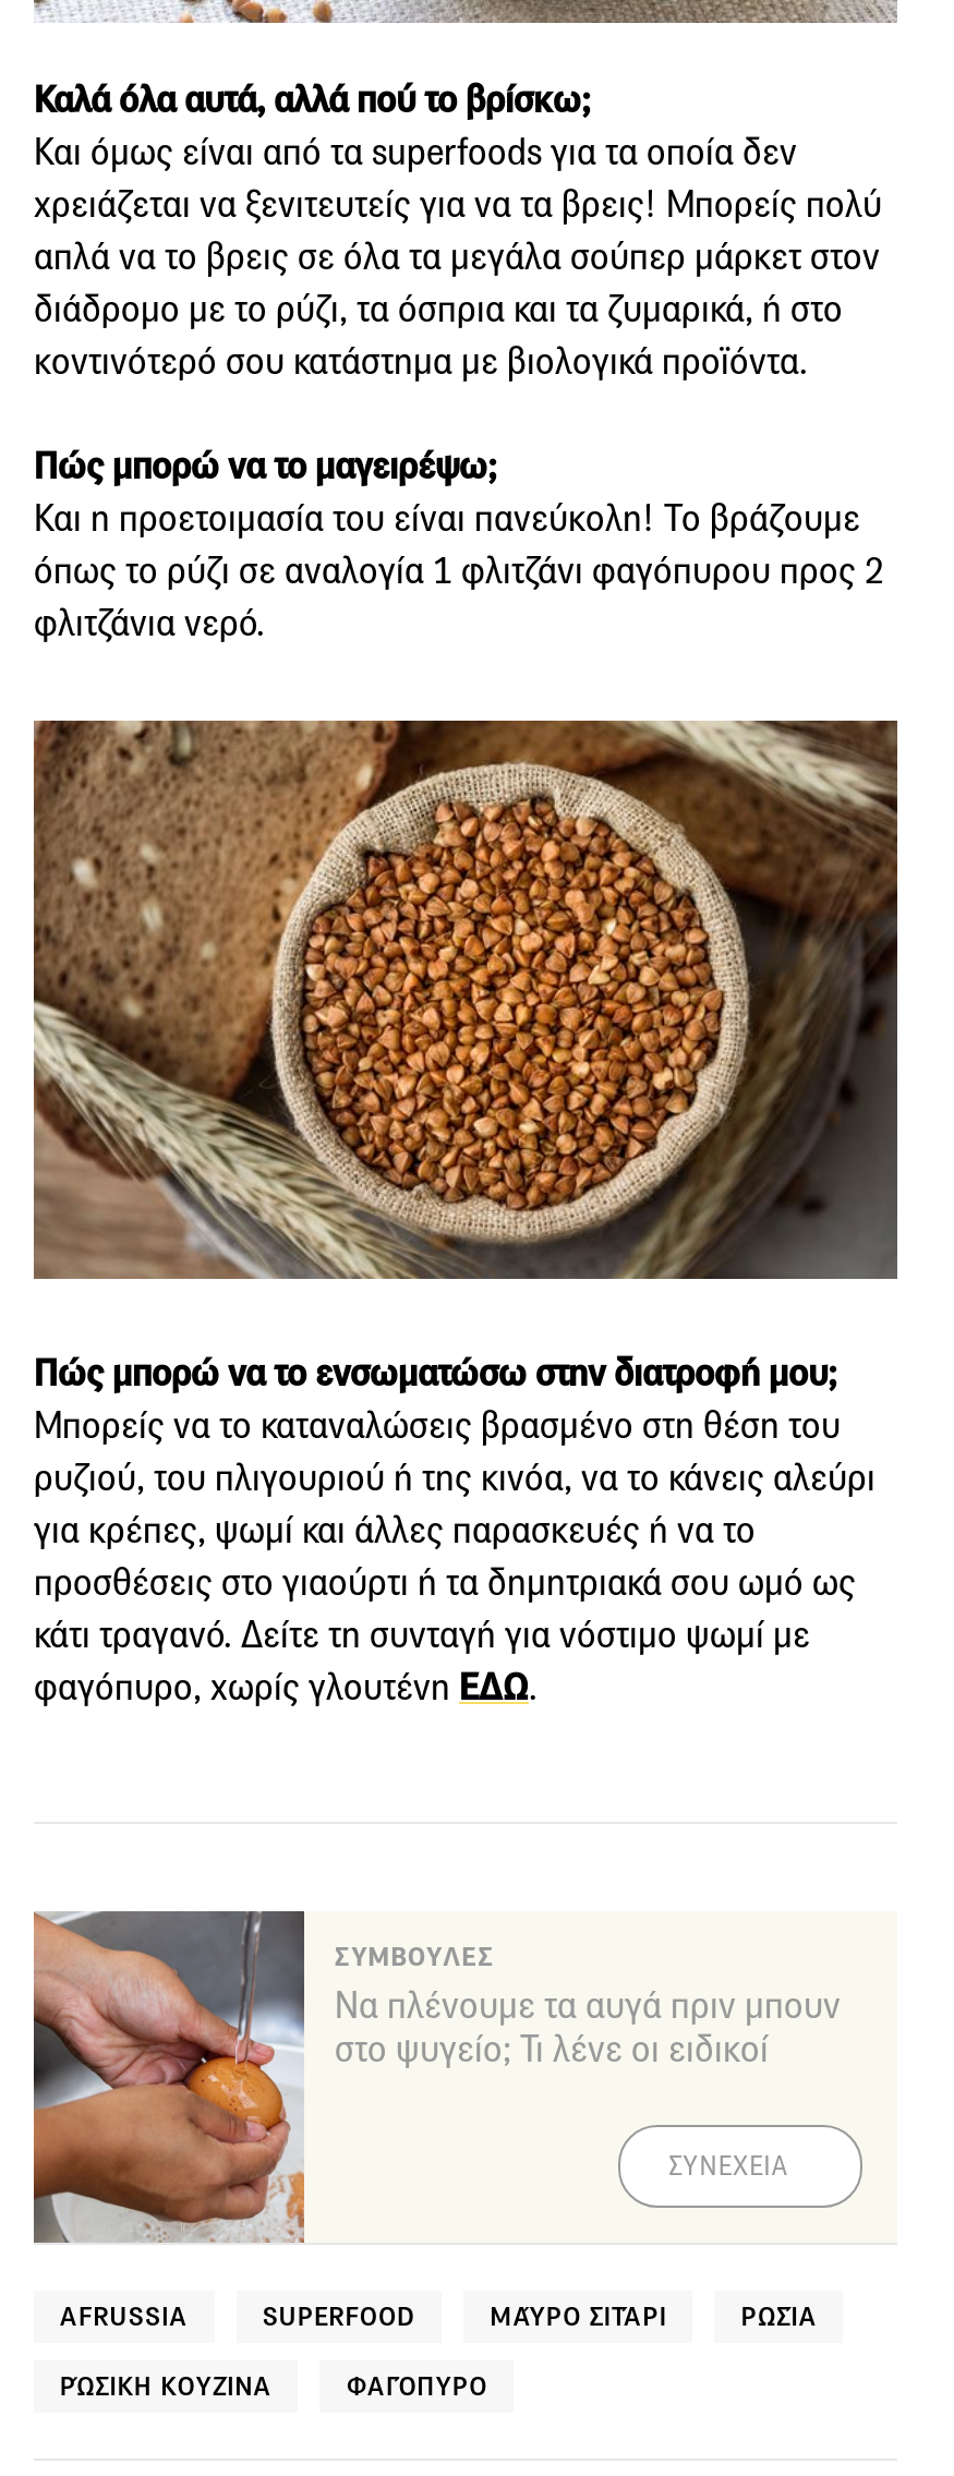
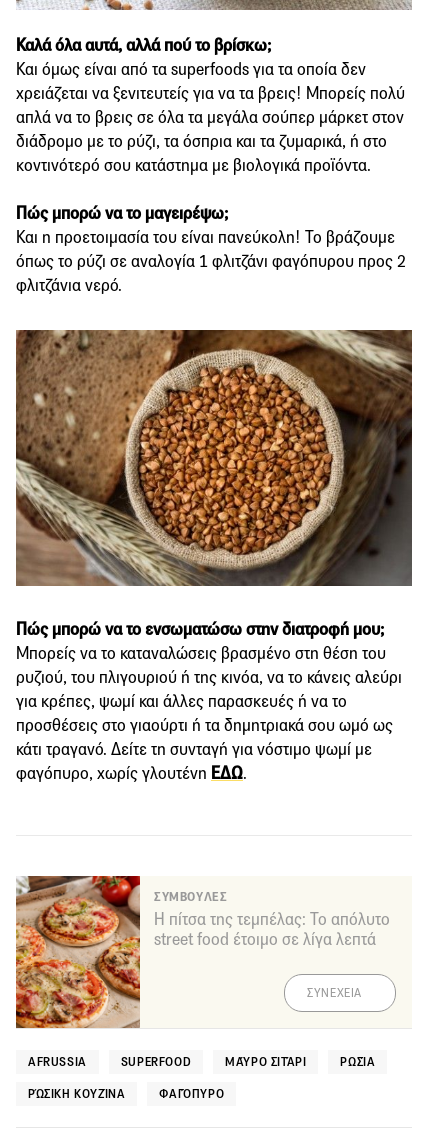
[32,1910,841,2244] [image] | Να πλένουμε τα αυγά πριν μπουν | στο ψυγείο; Τι λένε οι ειδικοί -> [15,875,390,1029] [image] | Η πίτσα της τεμπέλας: Το απόλυτο | street food έτοιμο σε λίγα λεπτά

